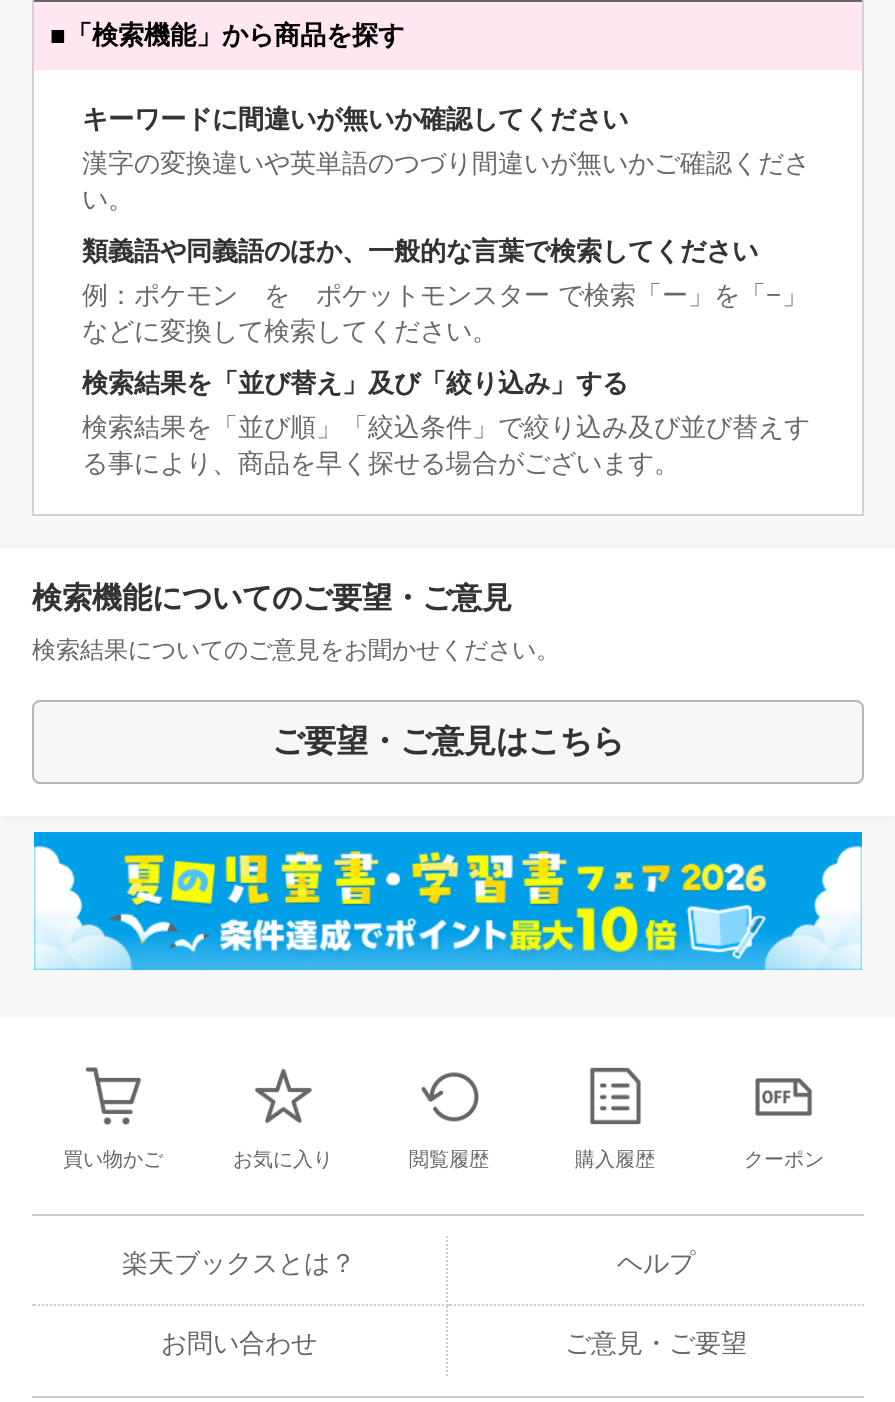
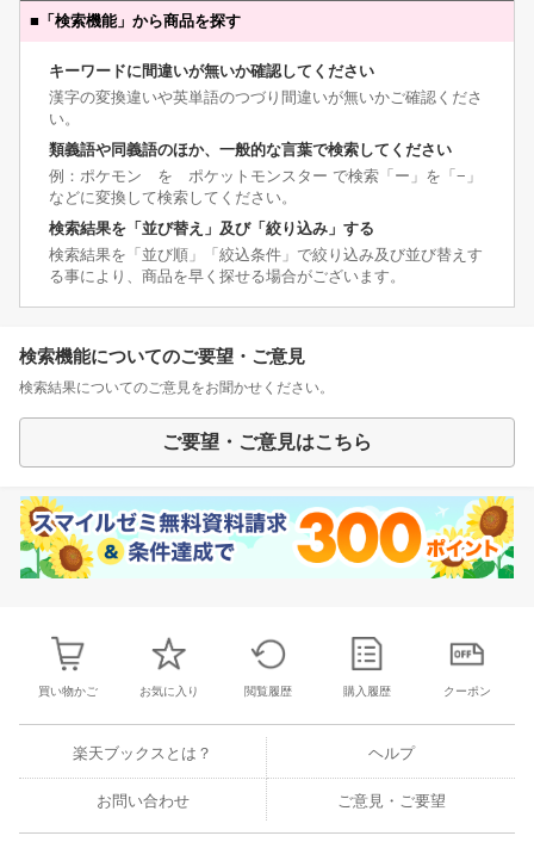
[32,830,864,972] [image] -> [19,495,515,580] [image]

